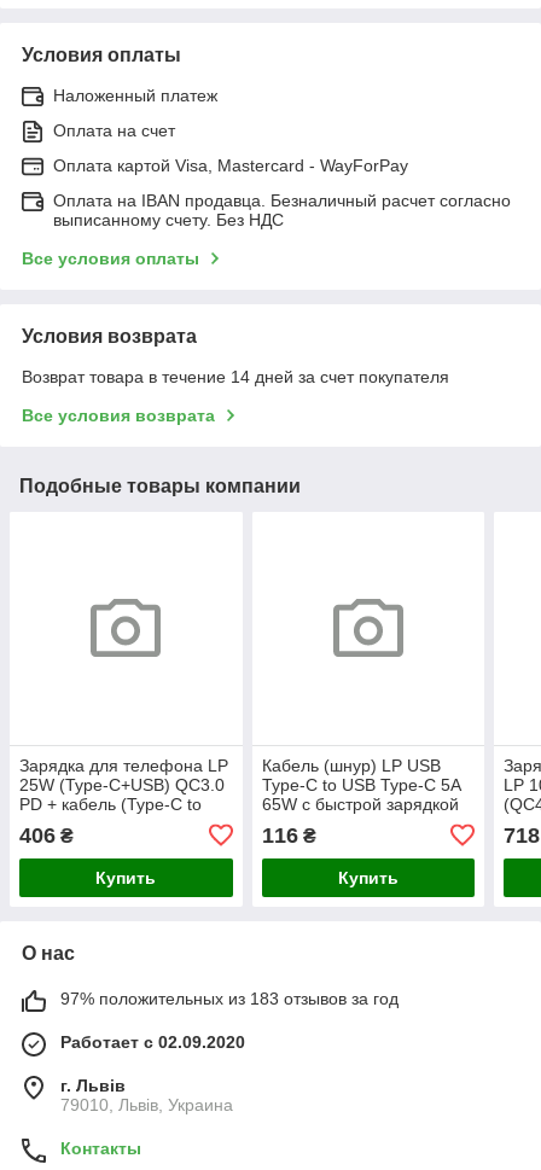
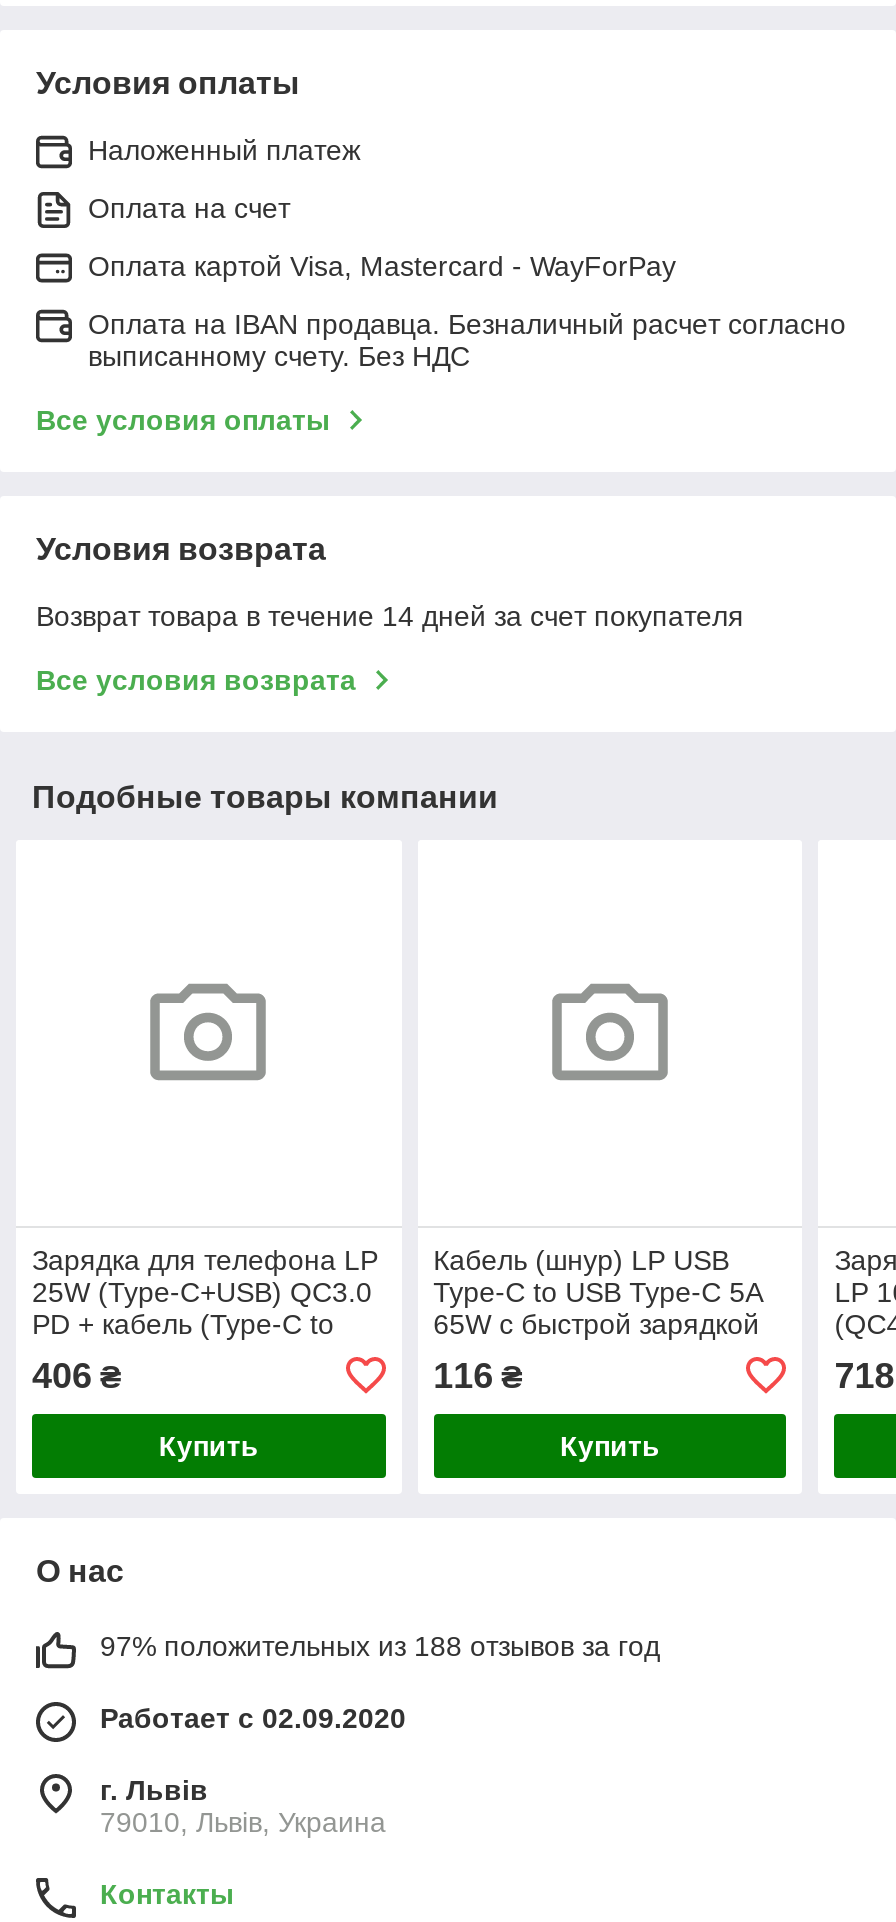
[60,988,399,1008] 97% положительных из 183 отзывов за год -> [100,1629,660,1661] 97% положительных из 188 отзывов за год

